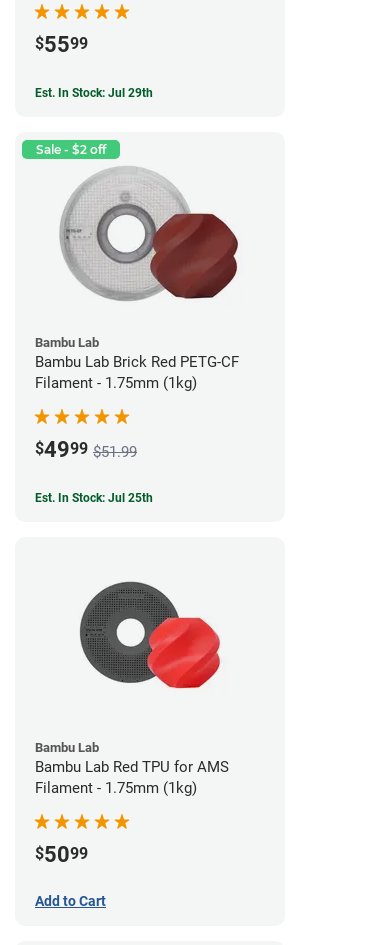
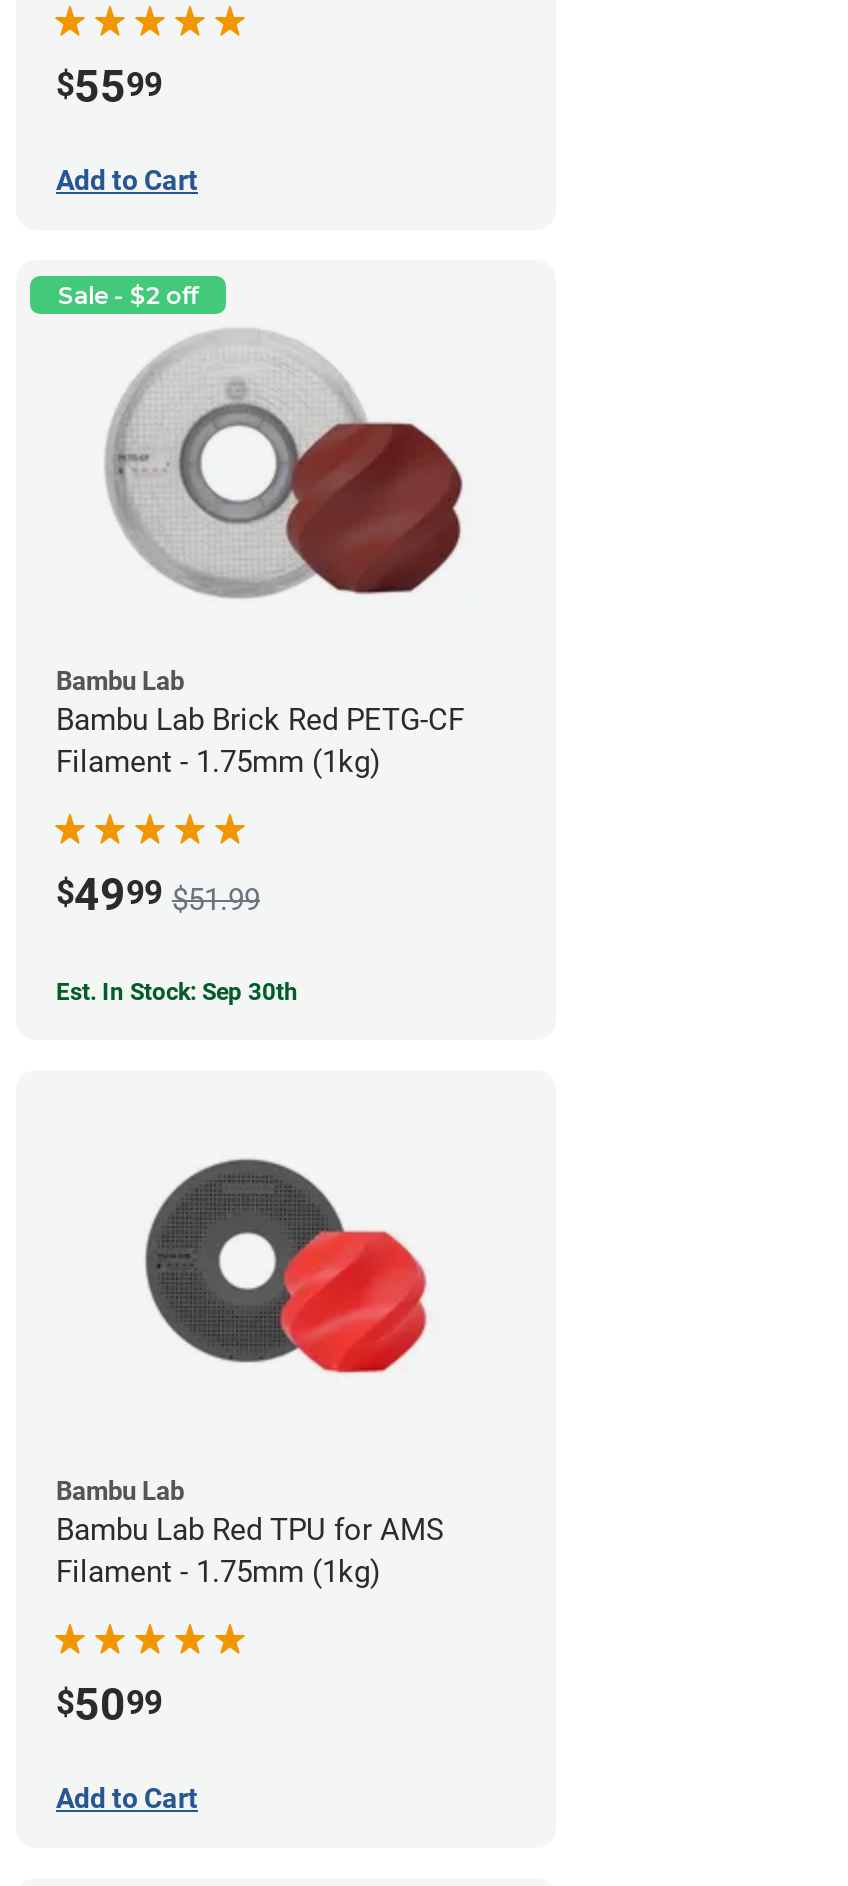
[35,86,153,100] Est. In Stock: Jul 29th -> [56,164,198,196] Add to Cart
[35,491,153,505] Est. In Stock: Jul 25th -> [56,978,298,1006] Est. In Stock: Sep 30th

